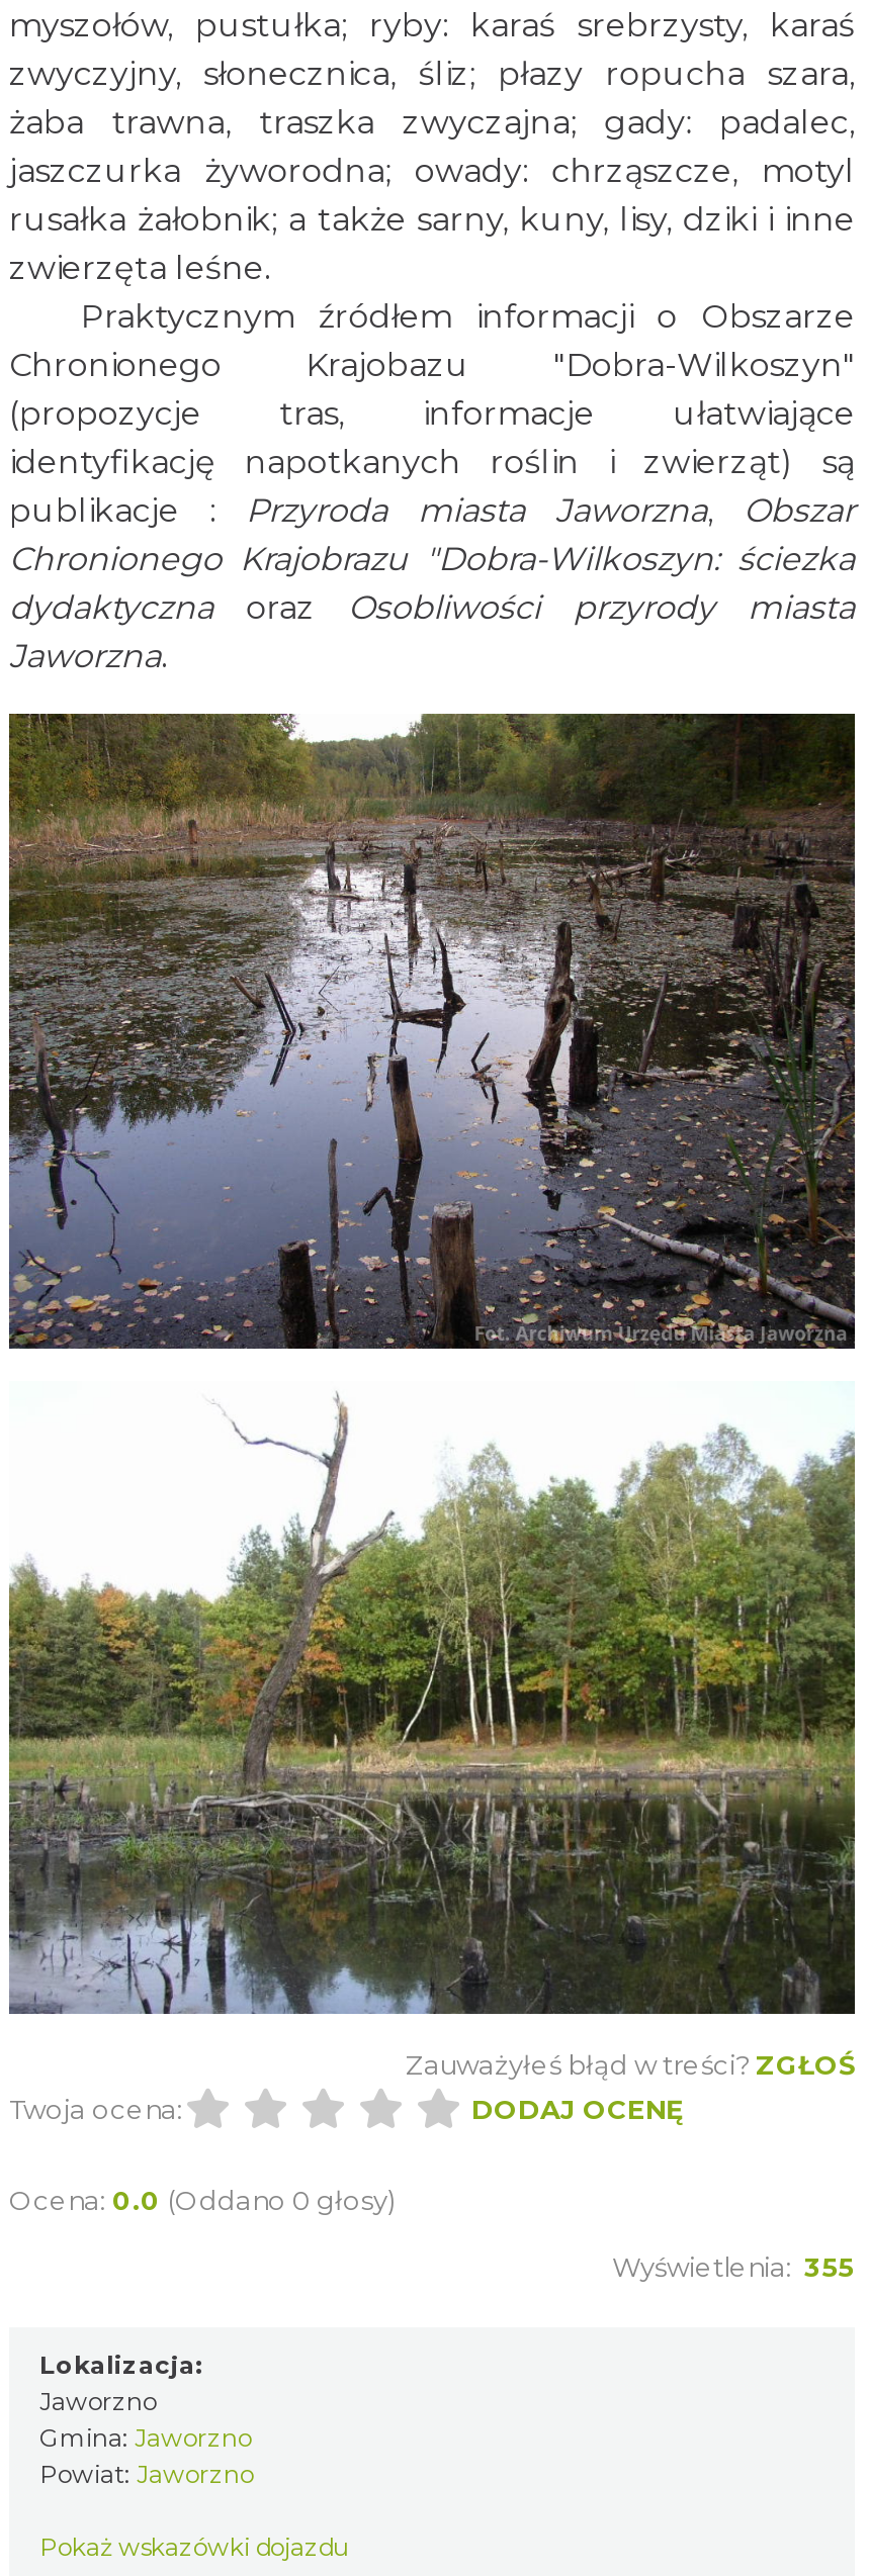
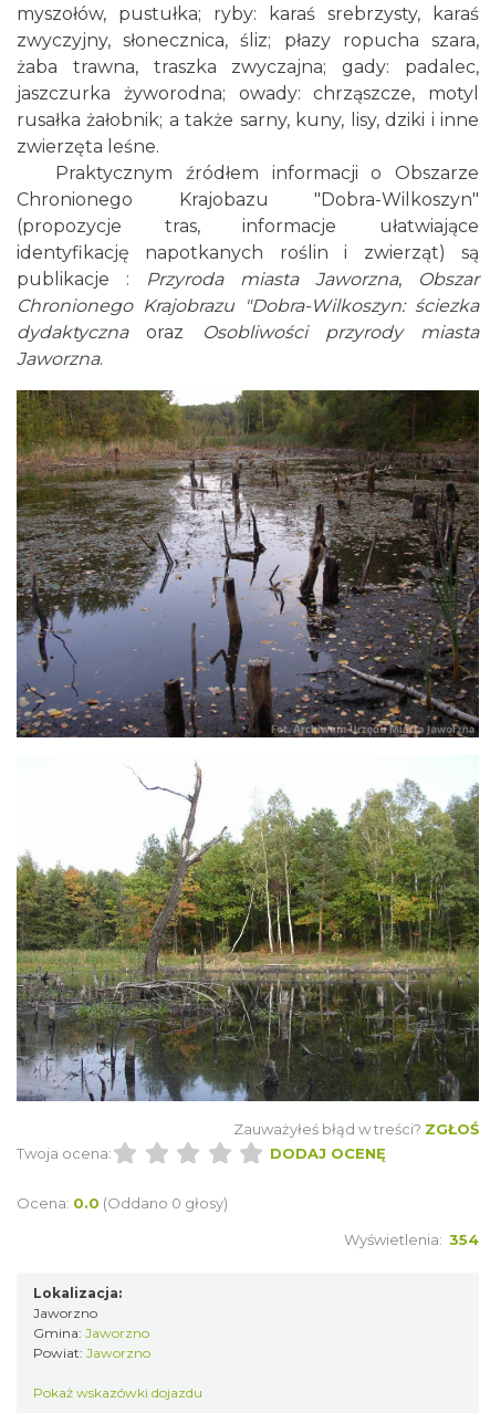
[612,2250,855,2283] Wyświetlenia: 355 -> [344,1231,479,1248] Wyświetlenia: 354

